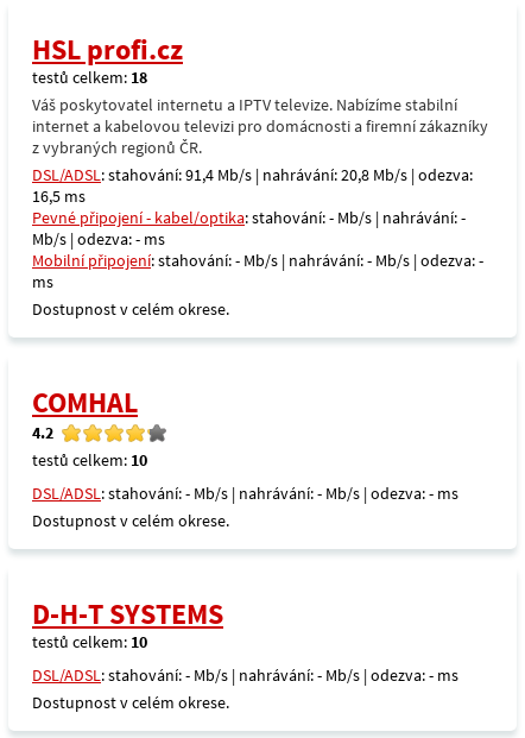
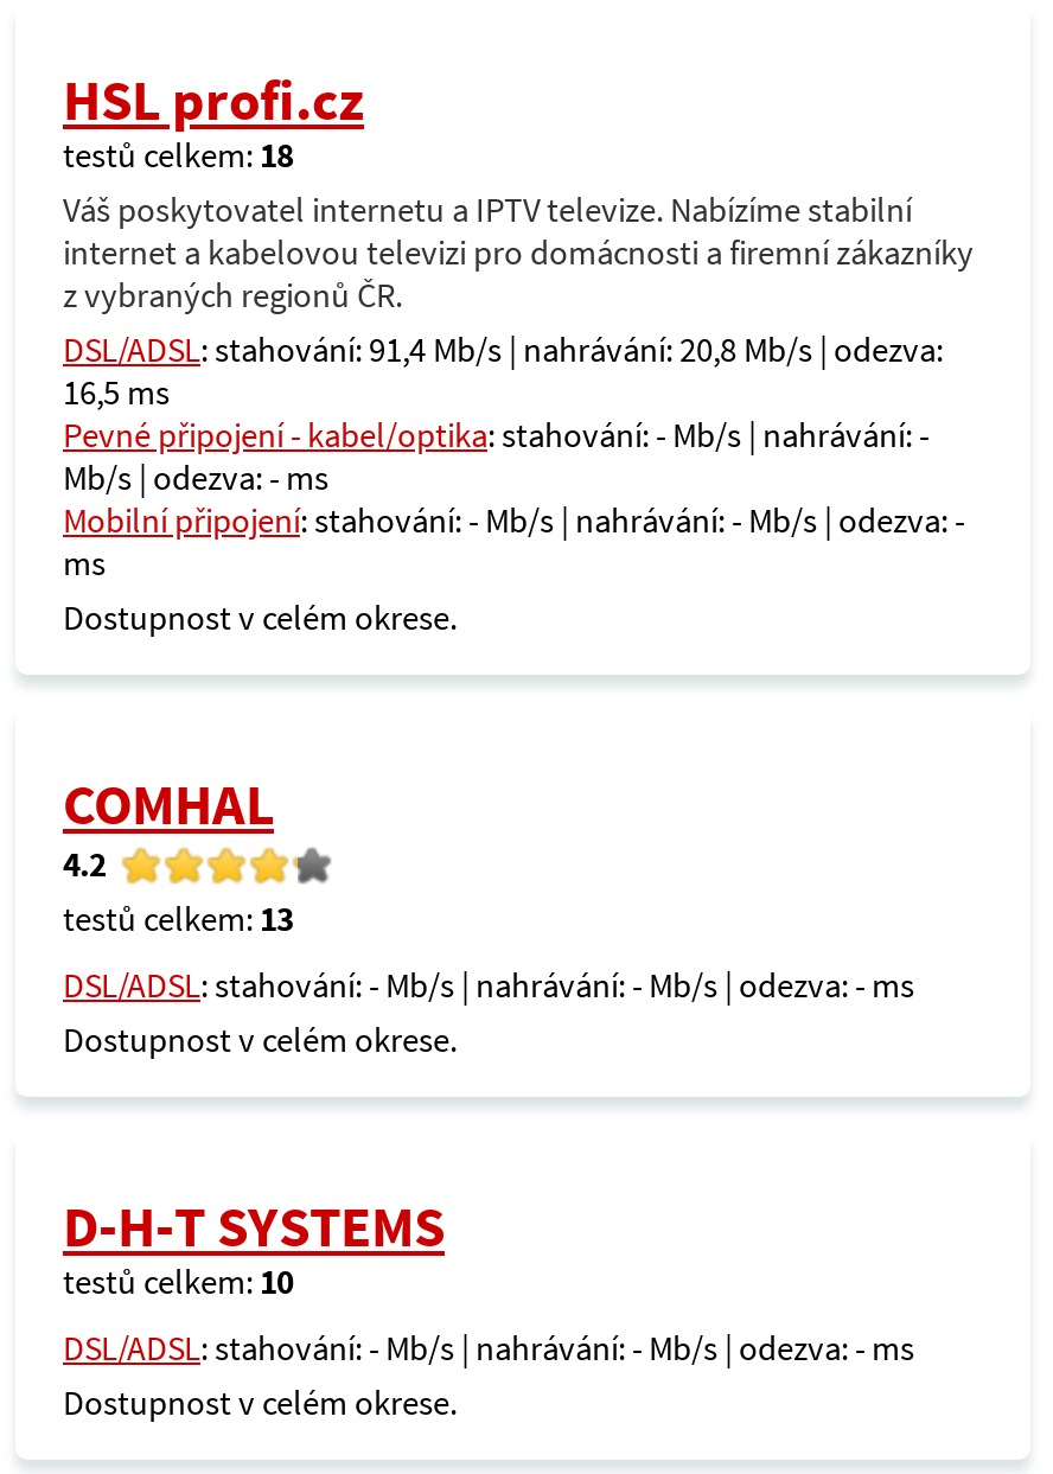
[32,449,147,471] testů celkem: 10 -> [63,898,293,940] testů celkem: 13

